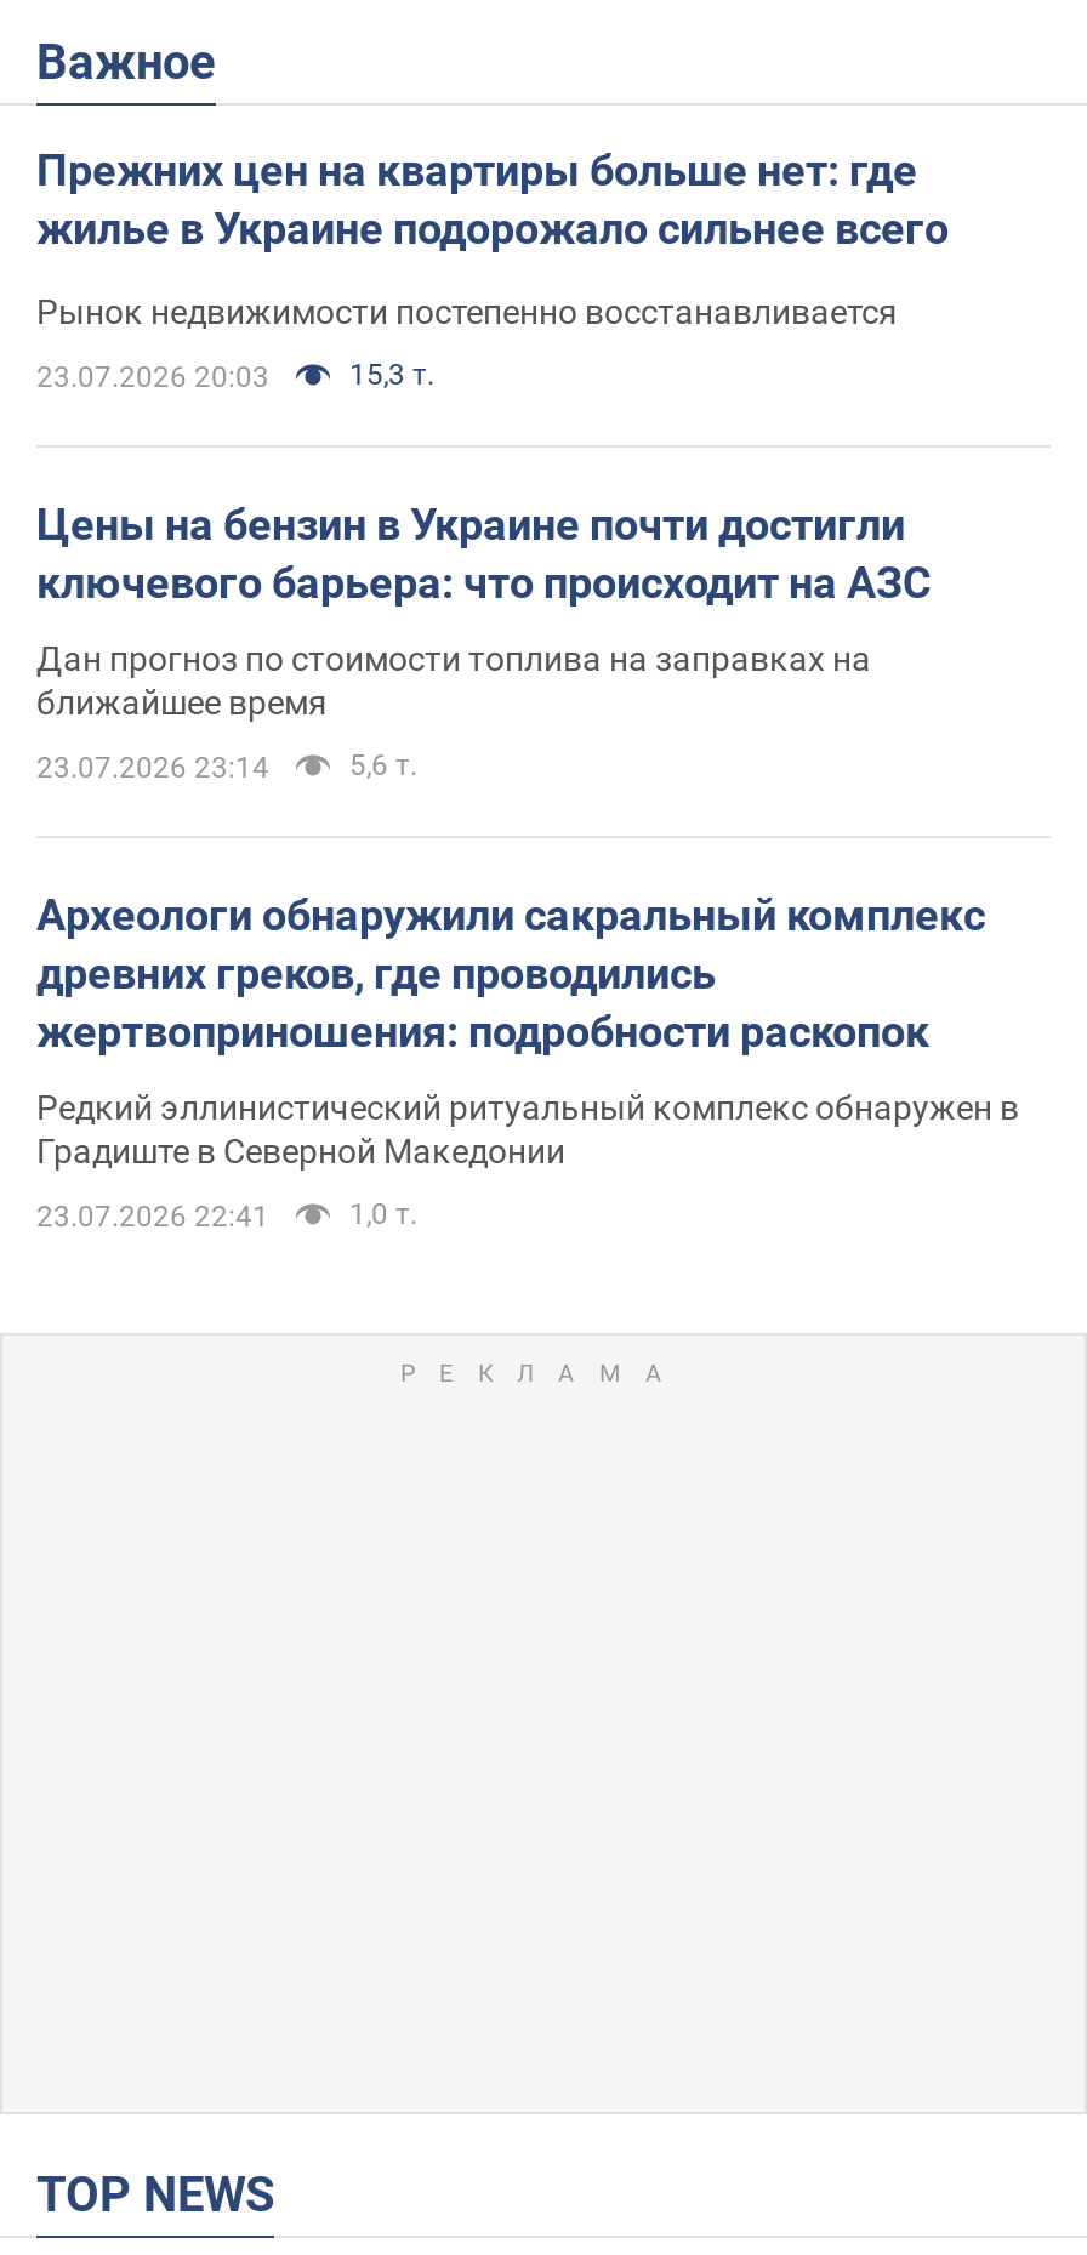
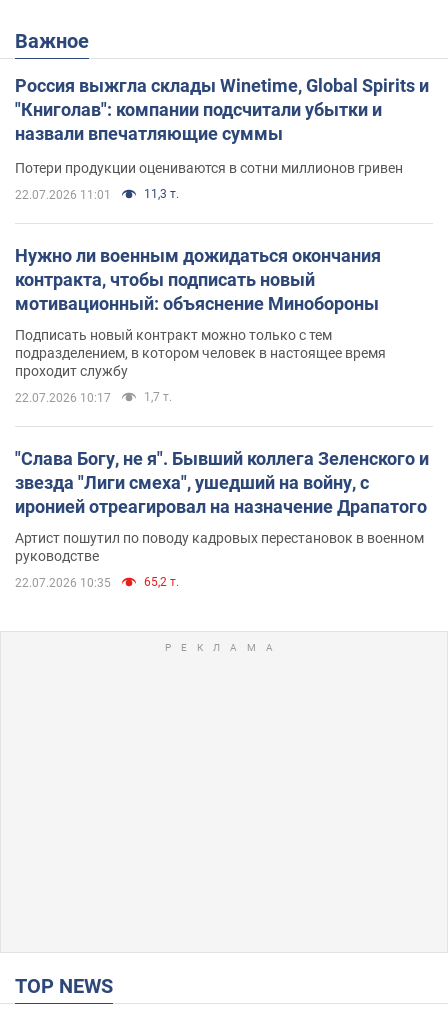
[36,144,949,253] Прежних цен на квартиры больше нет: где | жилье в Украине подорожало сильнее всего -> [15,75,429,144] Россия выжгла склады Winetime, Global Spirits и | "Книголав": компании подсчитали убытки и | назвали впечатляющие суммы
[36,292,898,330] Рынок недвижимости постепенно восстанавливается -> [15,160,403,176] Потери продукции оцениваются в сотни миллионов гривен
[36,357,434,394] 23.07.2026 20:03 | 15,3 т. -> [15,187,179,202] 22.07.2026 11:01 | 11,3 т.
[36,498,932,607] Цены на бензин в Украине почти достигли | ключевого барьера: что происходит на АЗС -> [15,245,381,314] Нужно ли военным дожидаться окончания | контракта, чтобы подписать новый | мотивационный: объяснение Минобороны
[36,639,871,721] Дан прогноз по стоимости топлива на заправках на | ближайшее время -> [15,327,386,379] Подписать новый контракт можно только с тем | подразделением, в котором человек в настоящее время | проходит службу
[36,748,417,784] 23.07.2026 23:14 | 5,6 т. -> [15,390,172,405] 22.07.2026 10:17 | 1,7 т.
[36,888,985,1056] Археологи обнаружили сакральный комплекс | древних греков, где проводились | жертвоприношения: подробности раскопок -> [15,448,429,517] "Слава Богу, не я". Бывший коллега Зеленского и | звезда "Лиги смеха", ушедший на войну, с | иронией отреагировал на назначение Драпатого
[36,1087,1019,1170] Редкий эллинистический ритуальный комплекс обнаружен в | Градиште в Северной Македонии -> [15,530,424,564] Артист пошутил по поводу кадровых перестановок в военном | руководстве
[36,1197,417,1233] 23.07.2026 22:41 | 1,0 т. -> [15,575,179,590] 22.07.2026 10:35 | 65,2 т.

